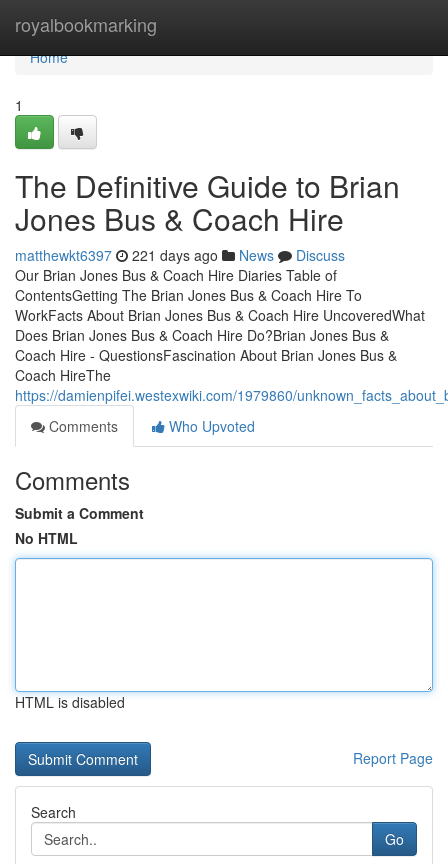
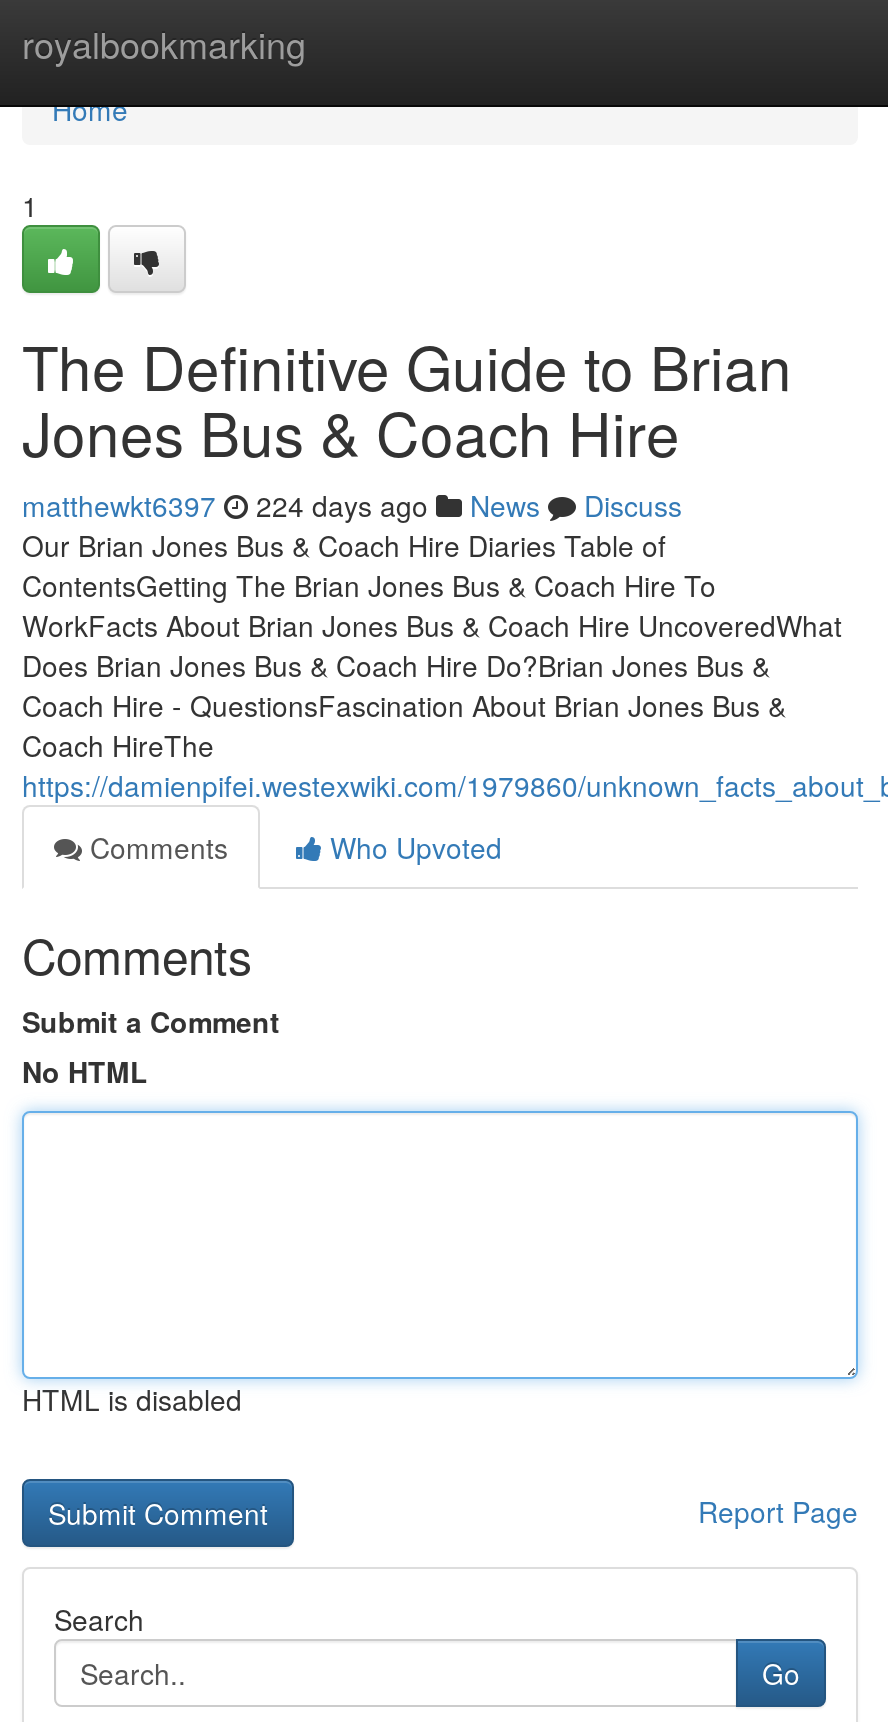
[15,245,345,265] matthewkt6397 221 days ago News Discuss -> [22,485,682,525] matthewkt6397 224 days ago News Discuss

